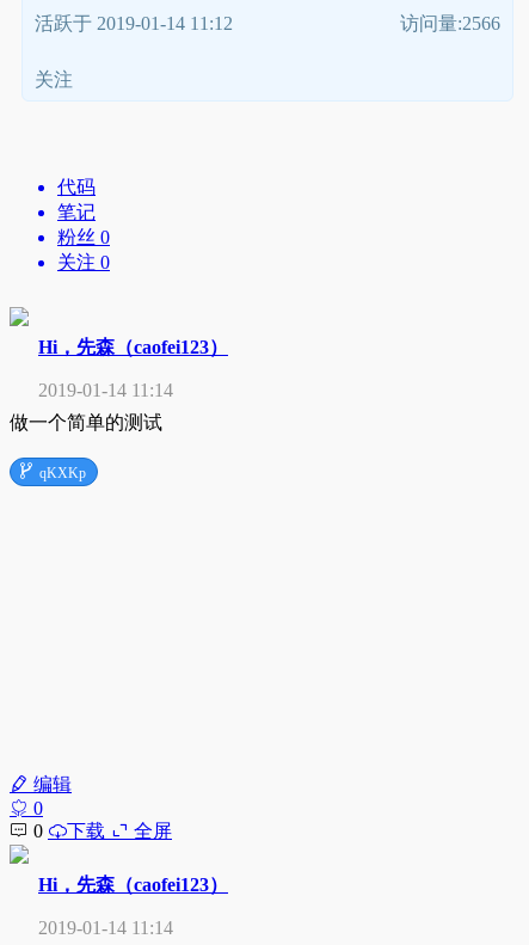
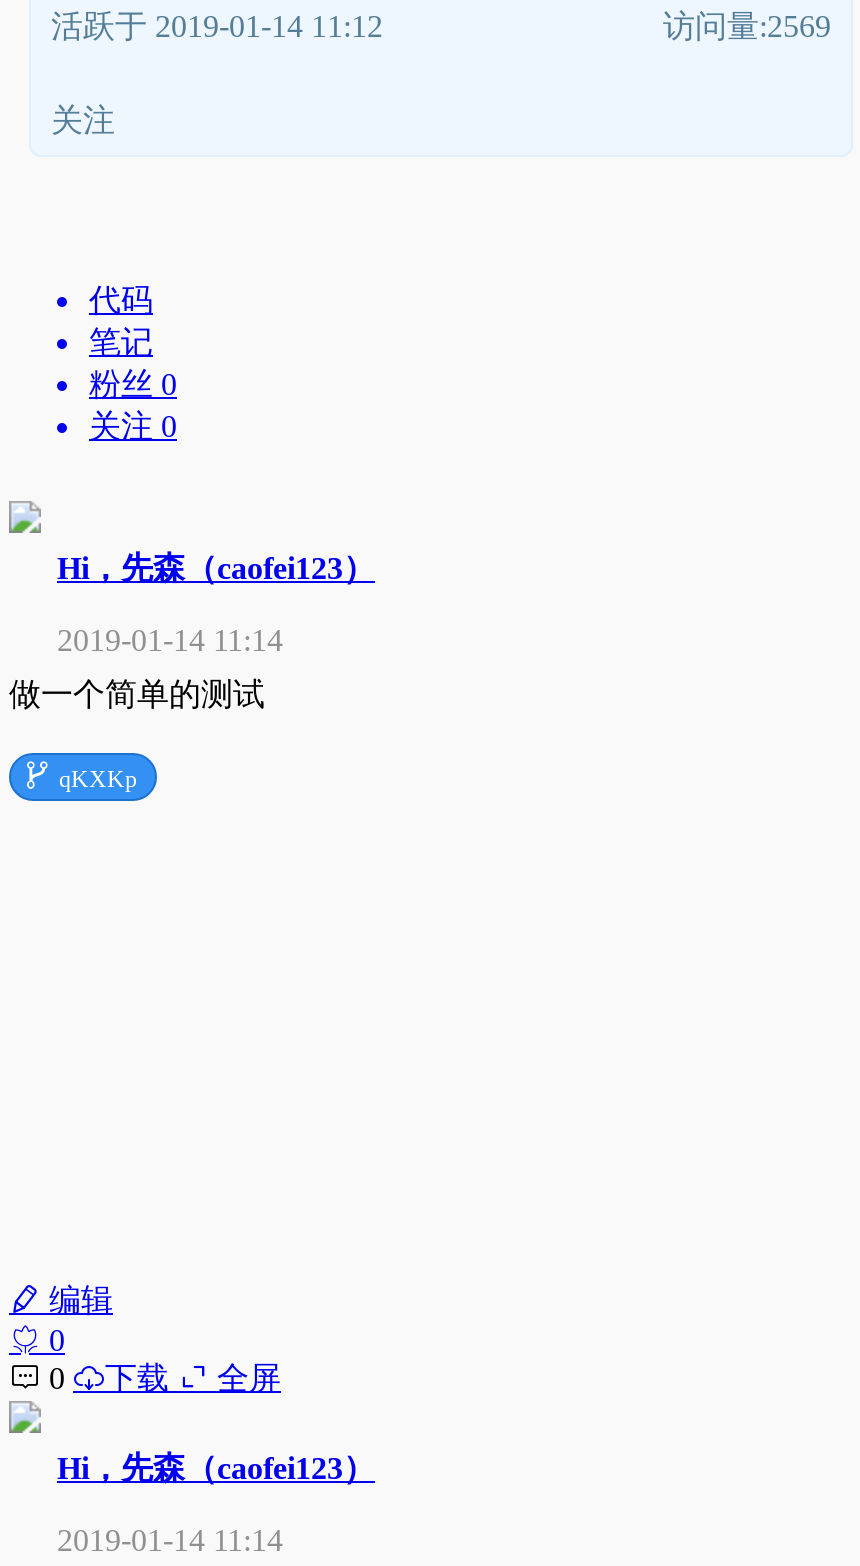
[400,13,500,33] 访问量:2566 -> [663,9,831,43] 访问量:2569

